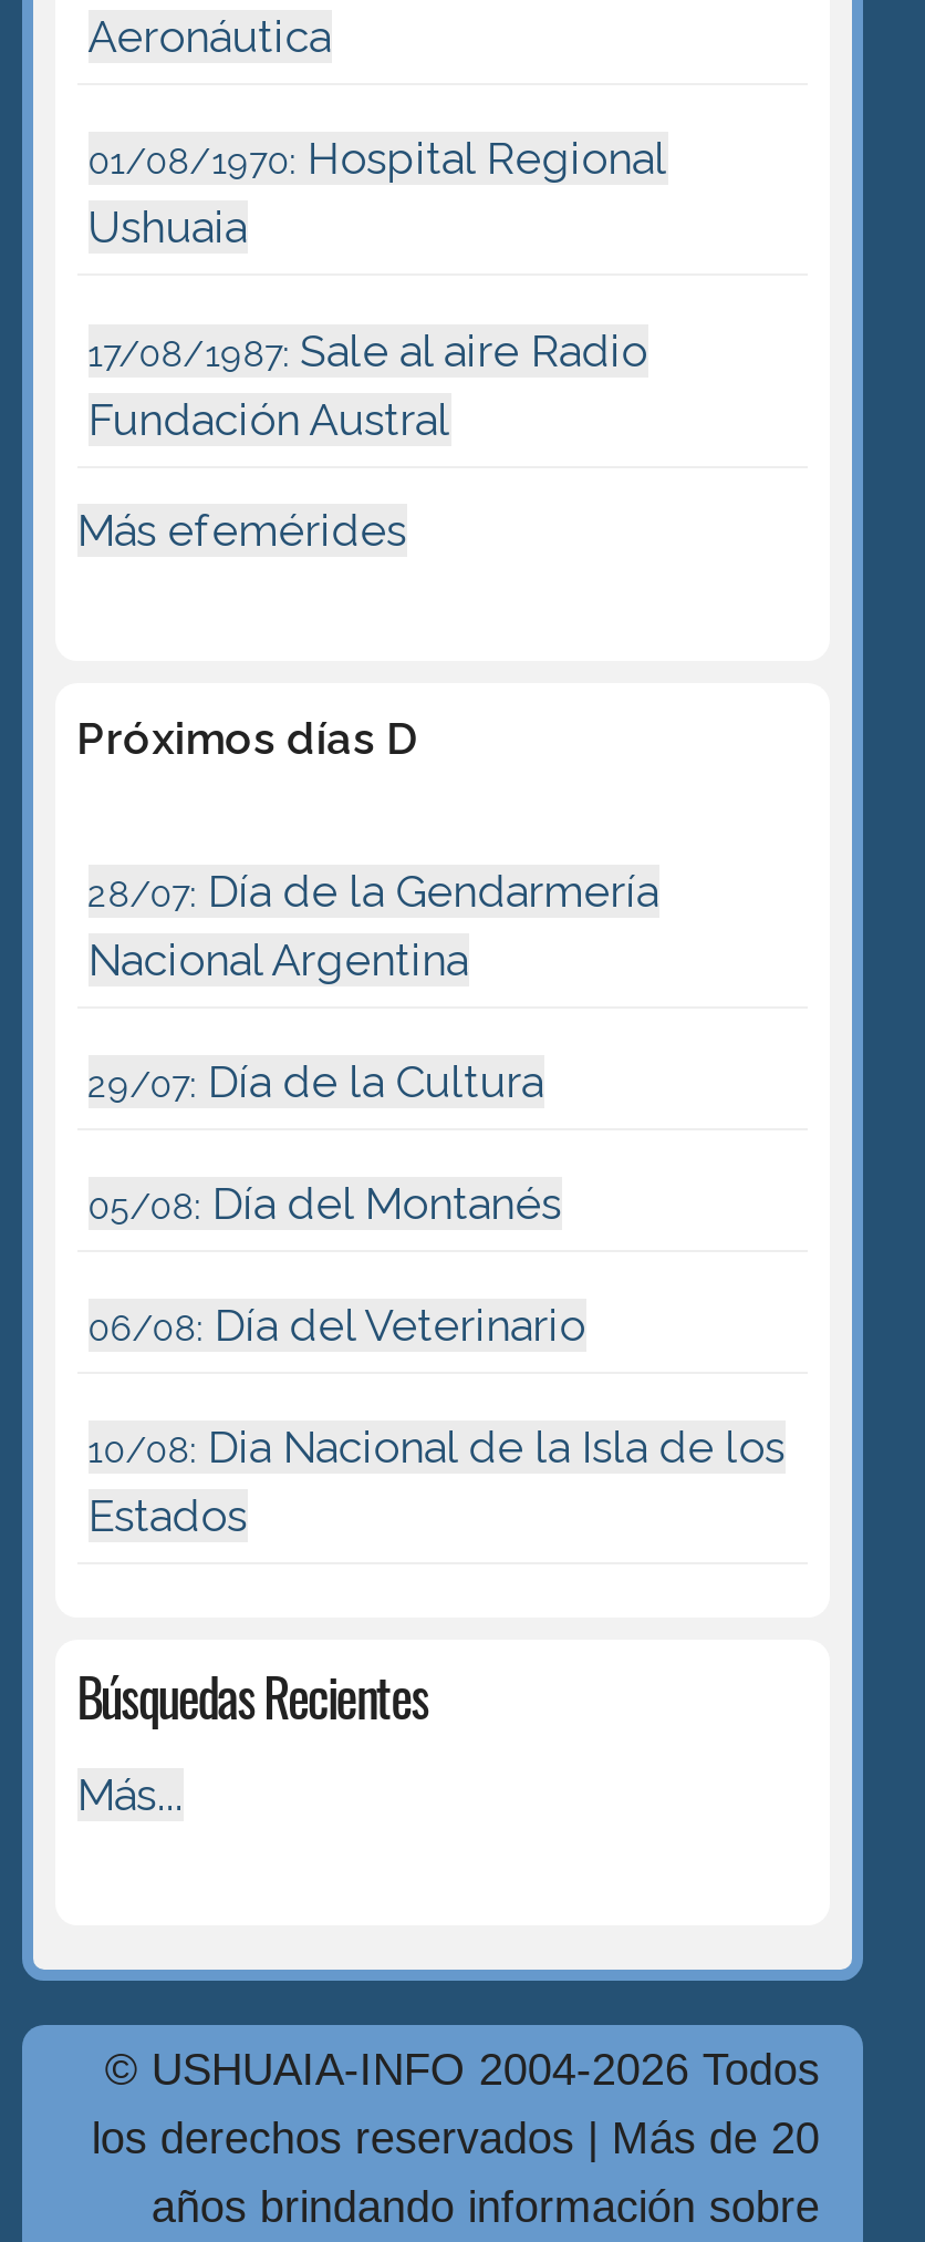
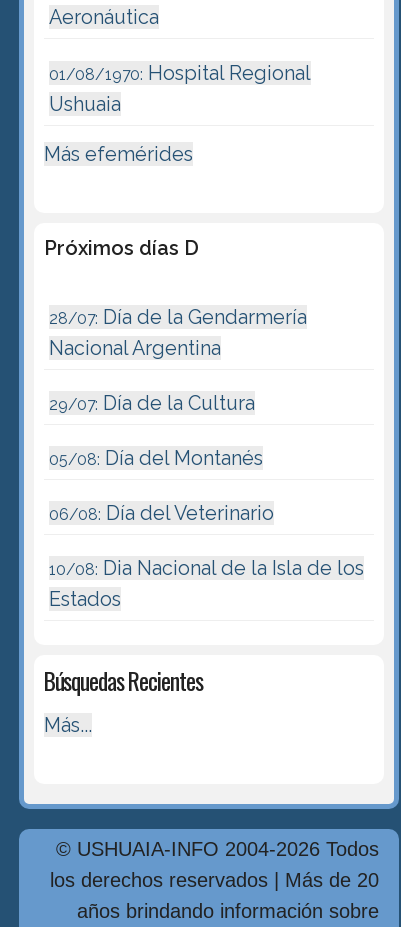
[88,324,647,446] 17/08/1987: Sale al aire Radio | Fundación Austral -> none

